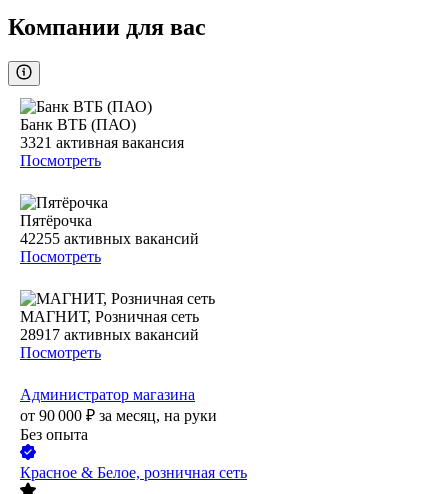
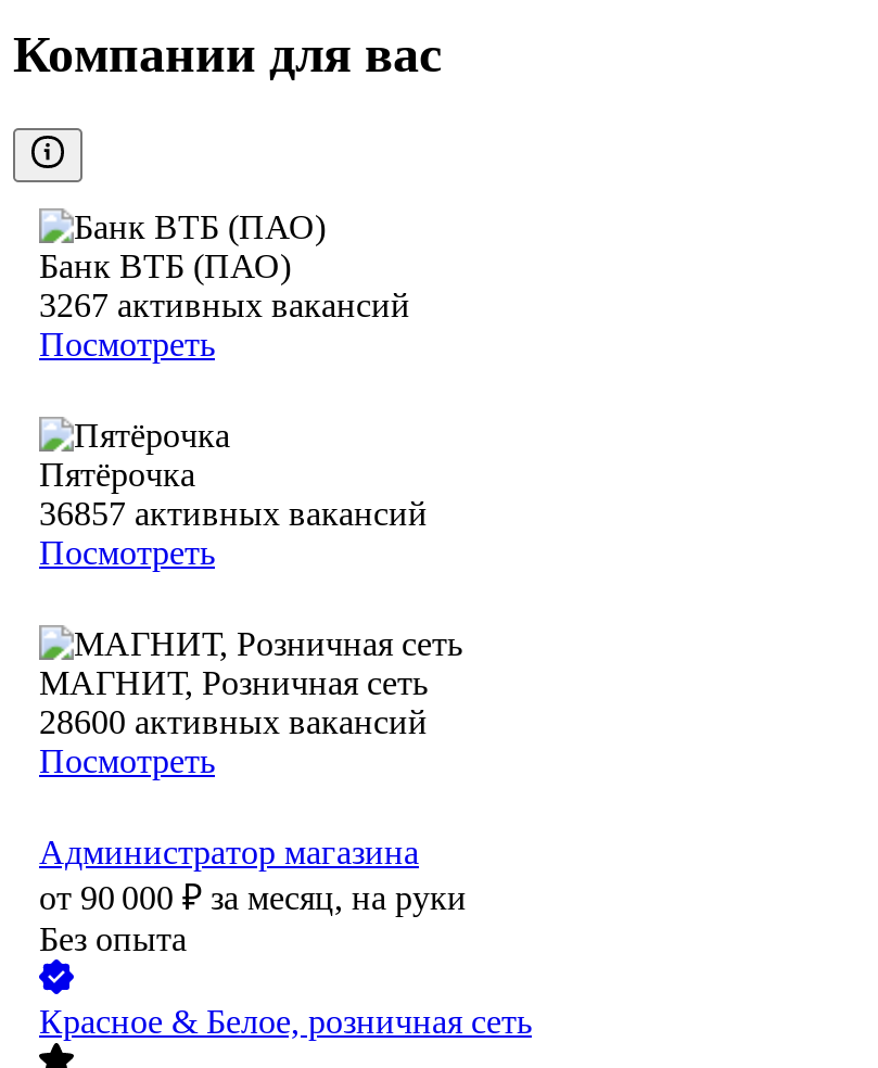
[20,134,184,151] 3321 активная вакансия -> [39,287,410,324] 3267 активных вакансий
[20,230,199,247] 42255 активных вакансий -> [39,496,428,532] 36857 активных вакансий
[20,326,199,343] 28917 активных вакансий -> [39,704,428,741] 28600 активных вакансий

